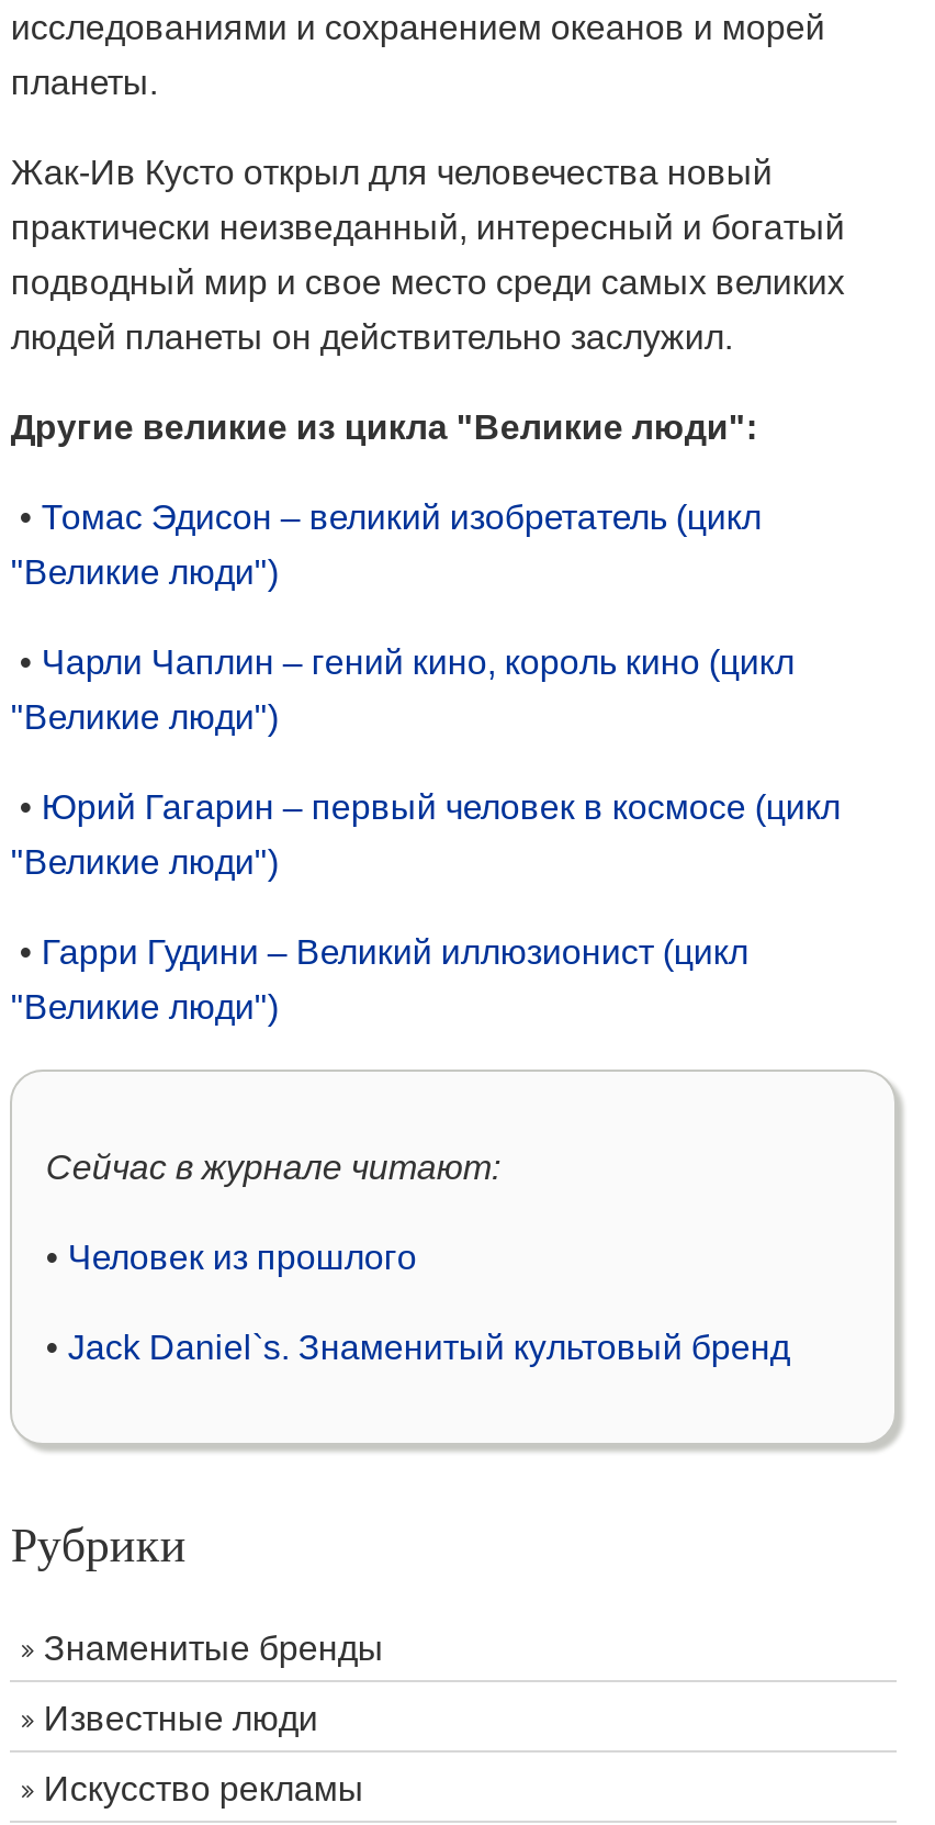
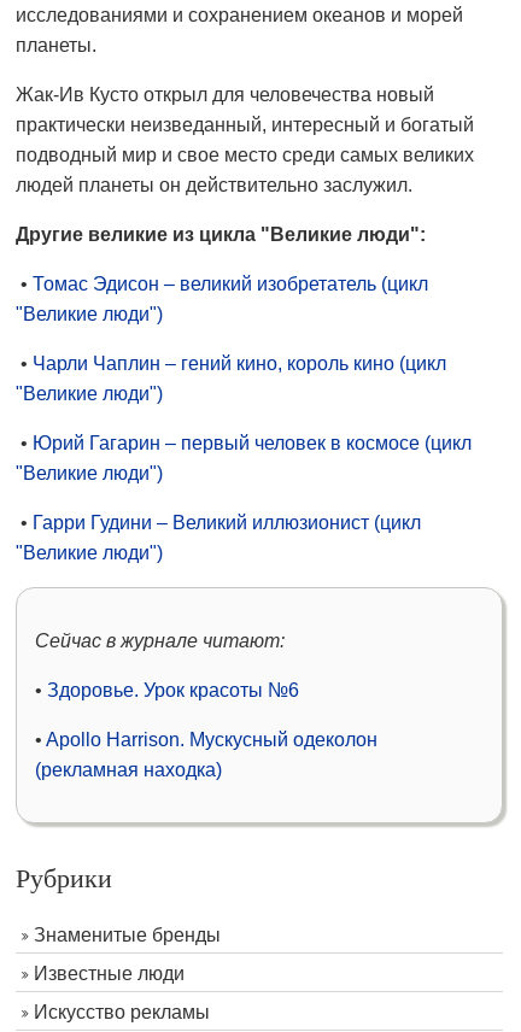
[46,1239,790,1366] • Человек из прошлого | • Jack Daniel`s. Знаменитый культовый бренд -> [35,680,378,780] • Здоровье. Урок красоты №6 | • Apollo Harrison. Мускусный одеколон | (рекламная находка)

